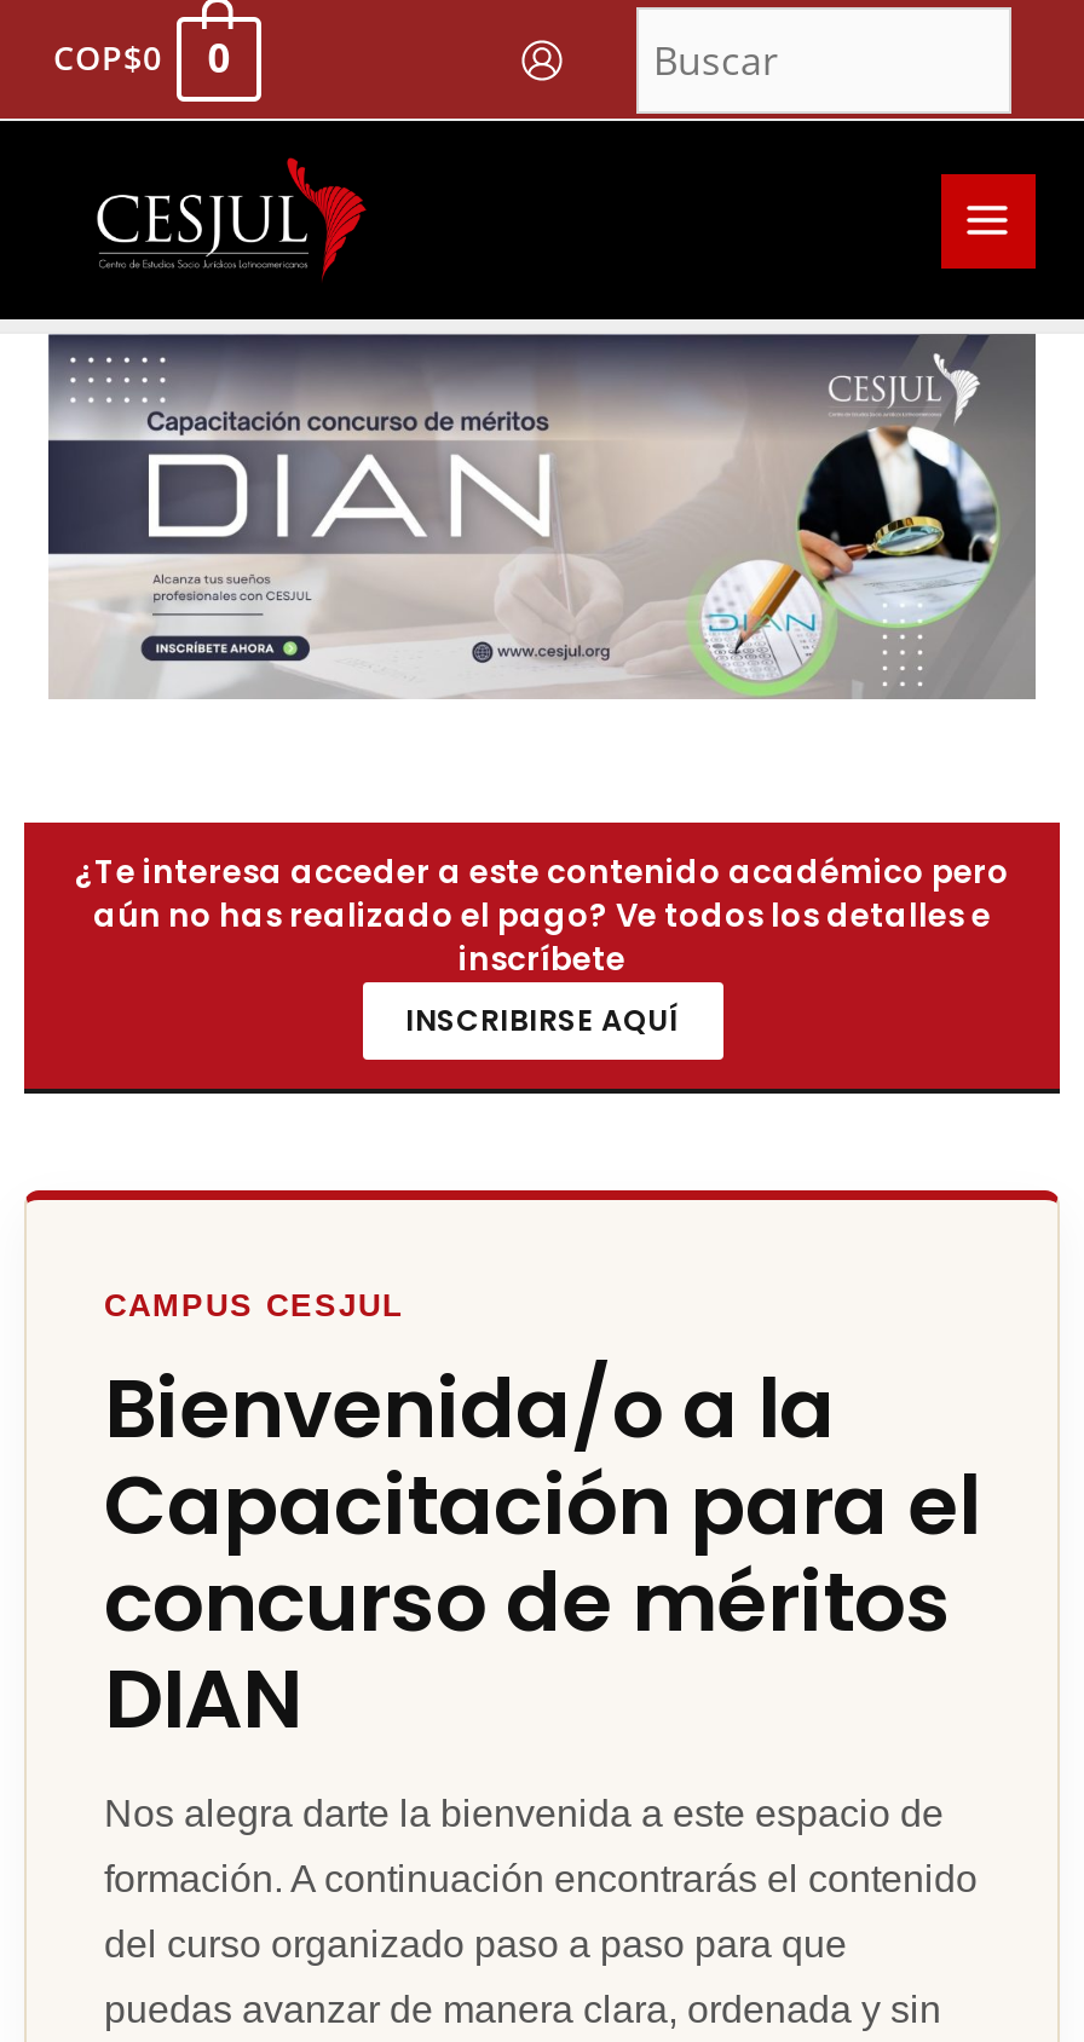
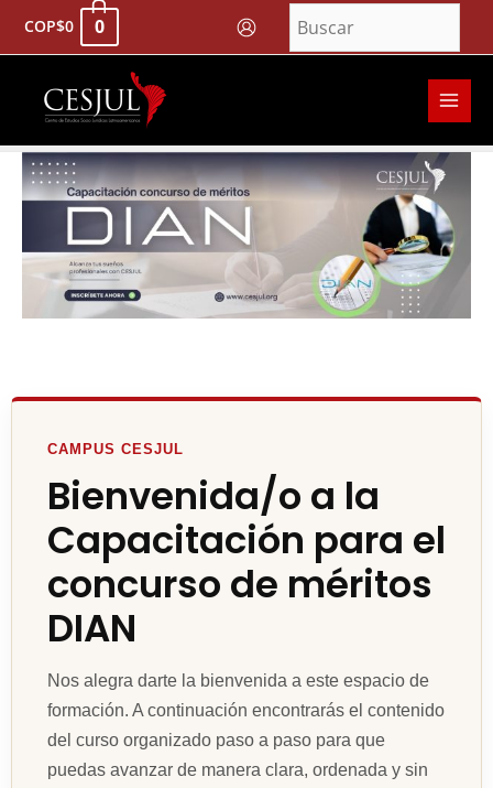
[22,820,1062,1096] [image] | ¿Te interesa acceder a este contenido académico pero | aún no has realizado el pago? Ve todos los detalles e | inscríbete | INSCRIBIRSE AQUÍ -> none

